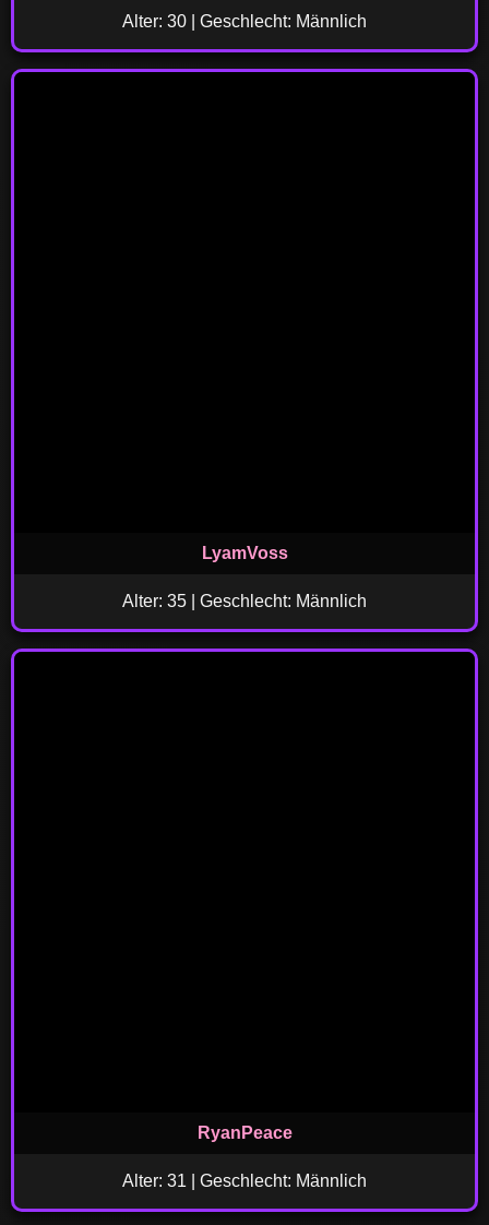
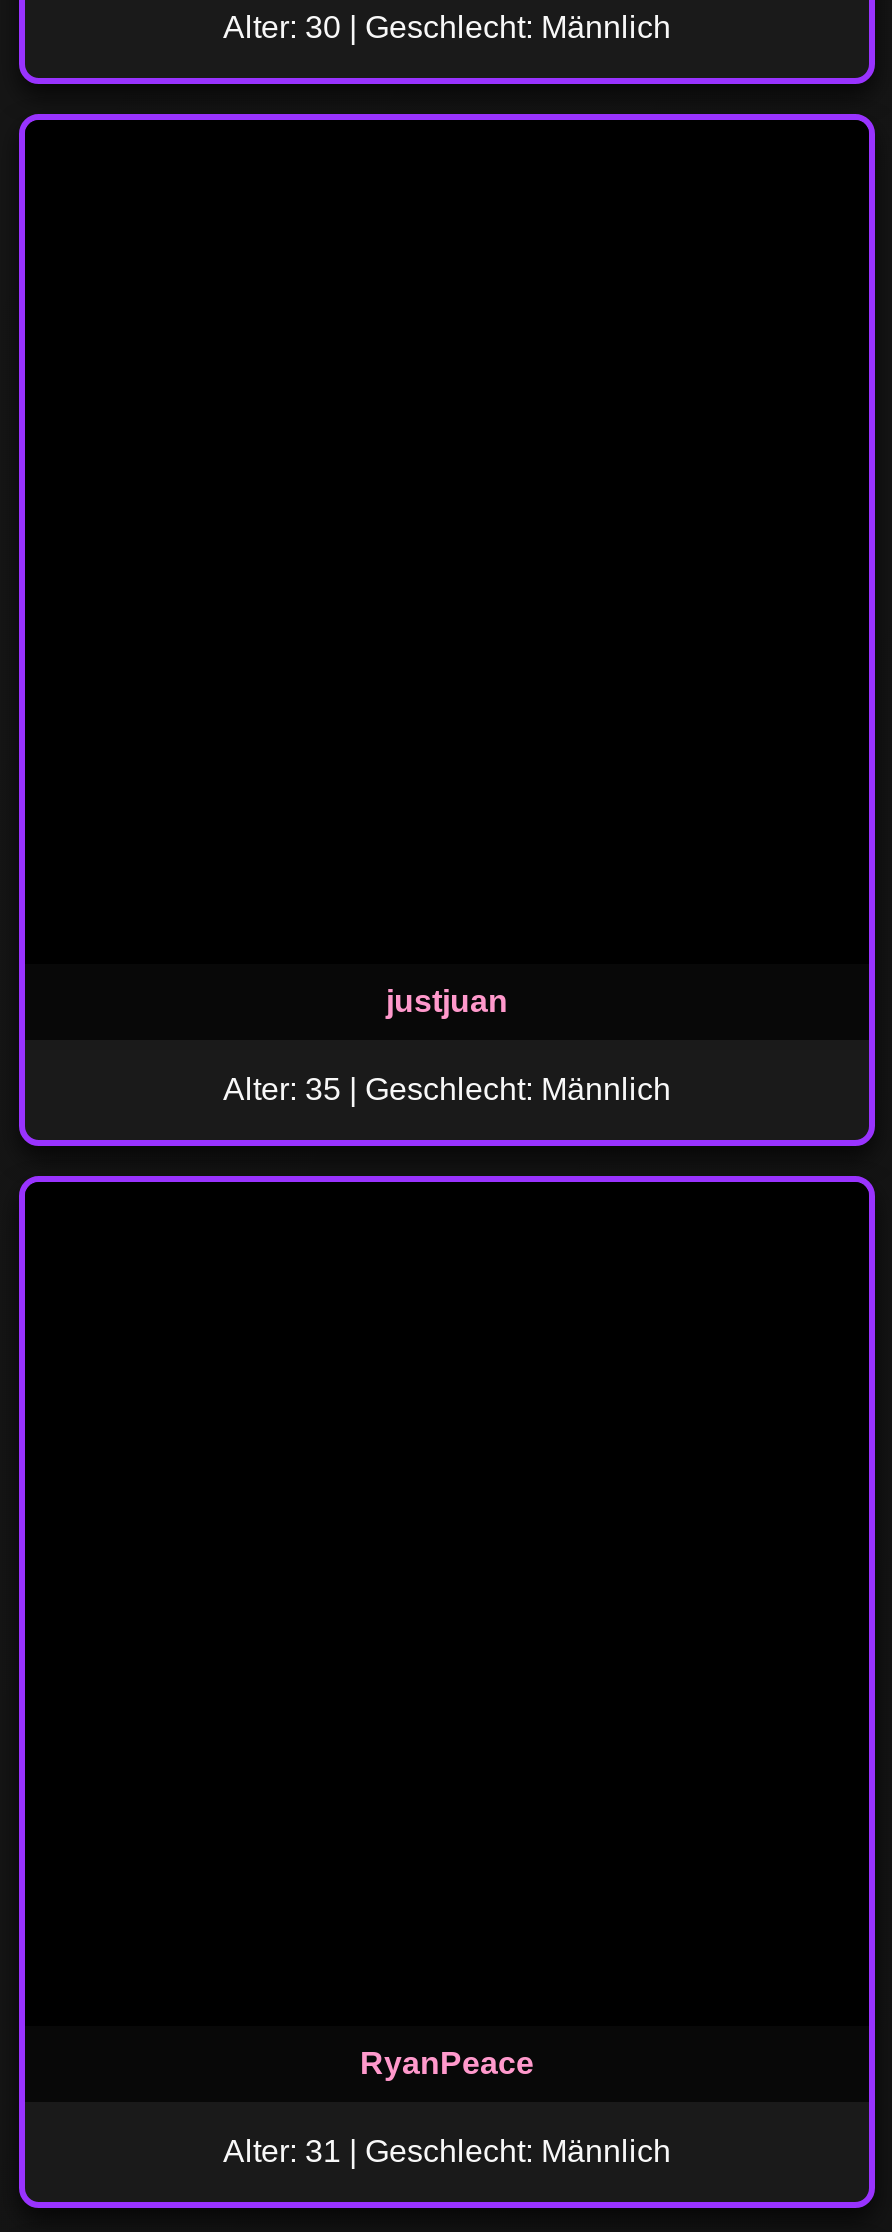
[201,544,288,562] LyamVoss -> [386,984,508,1018] justjuan

